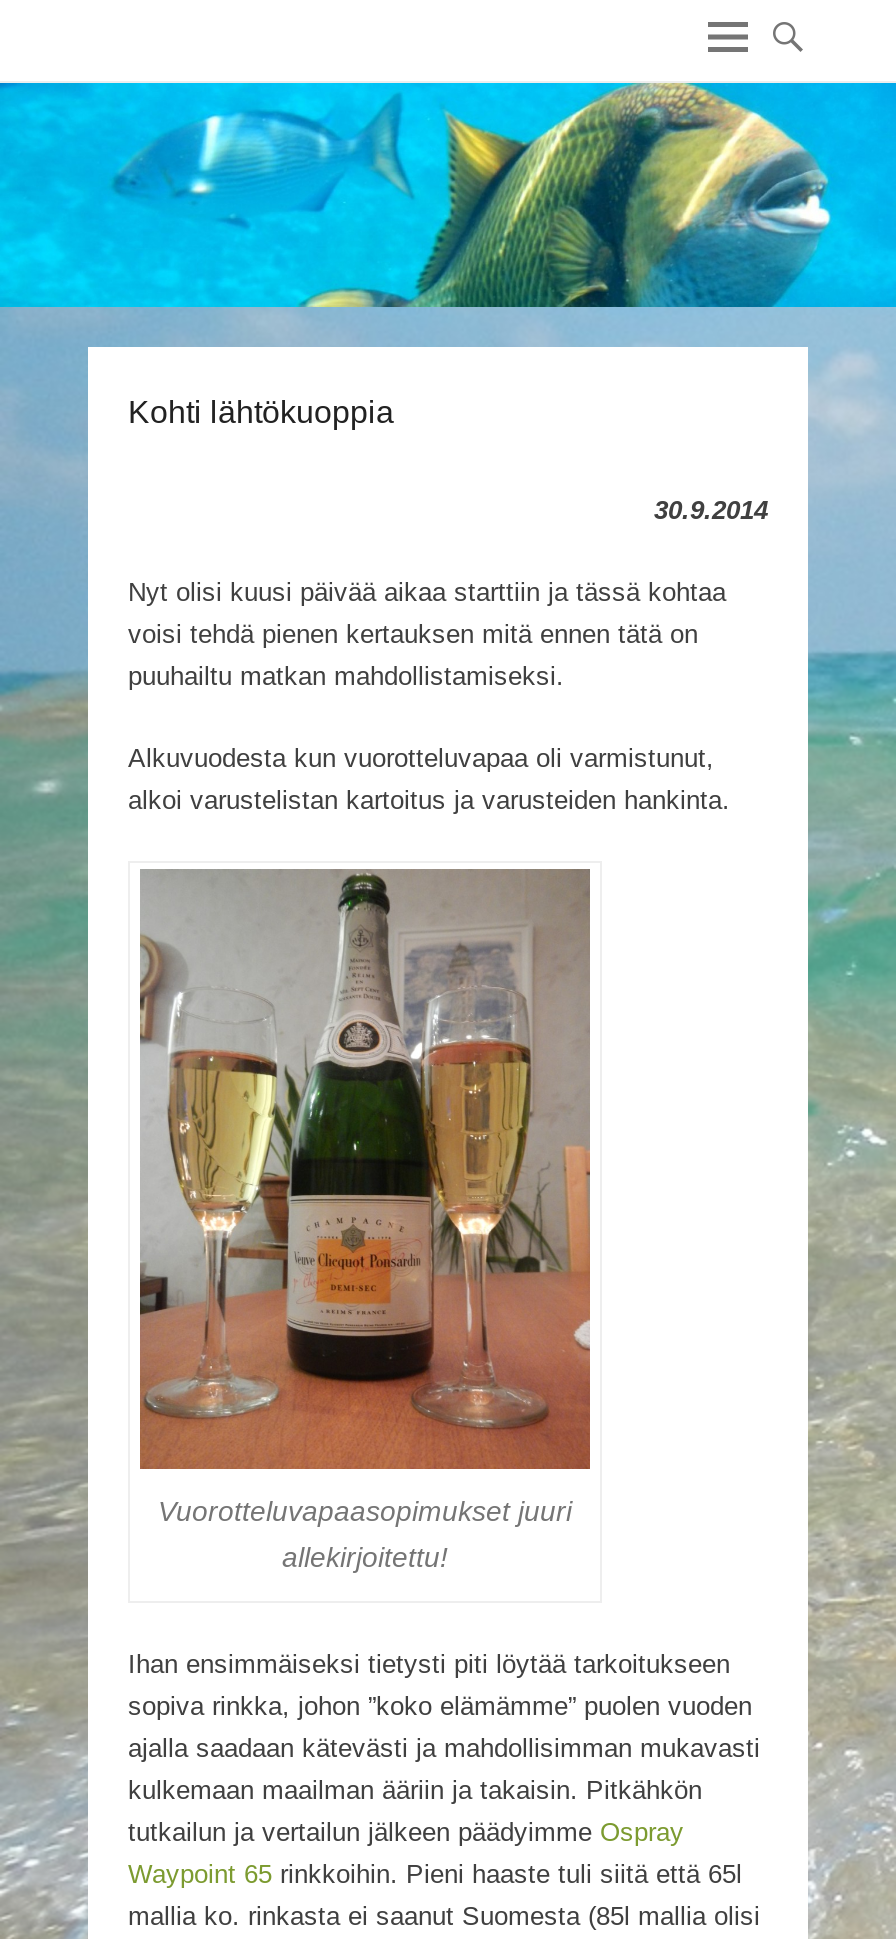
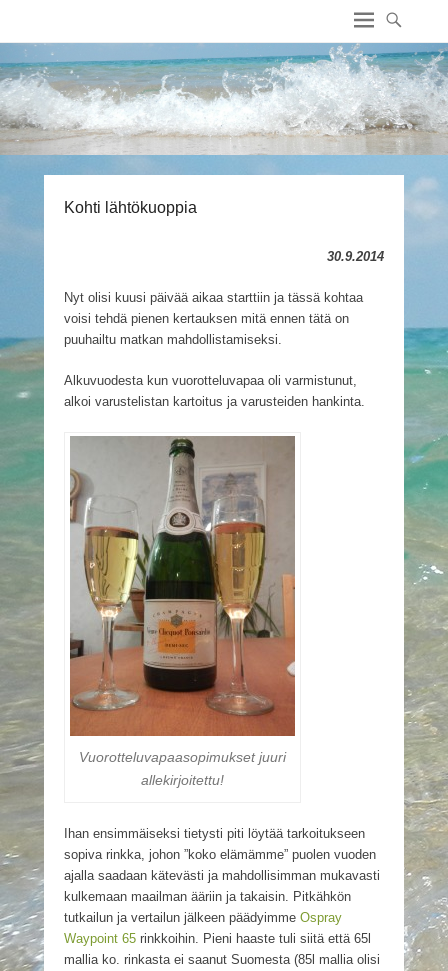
[6,81,890,309] [image] -> [3,42,445,156] [image]

